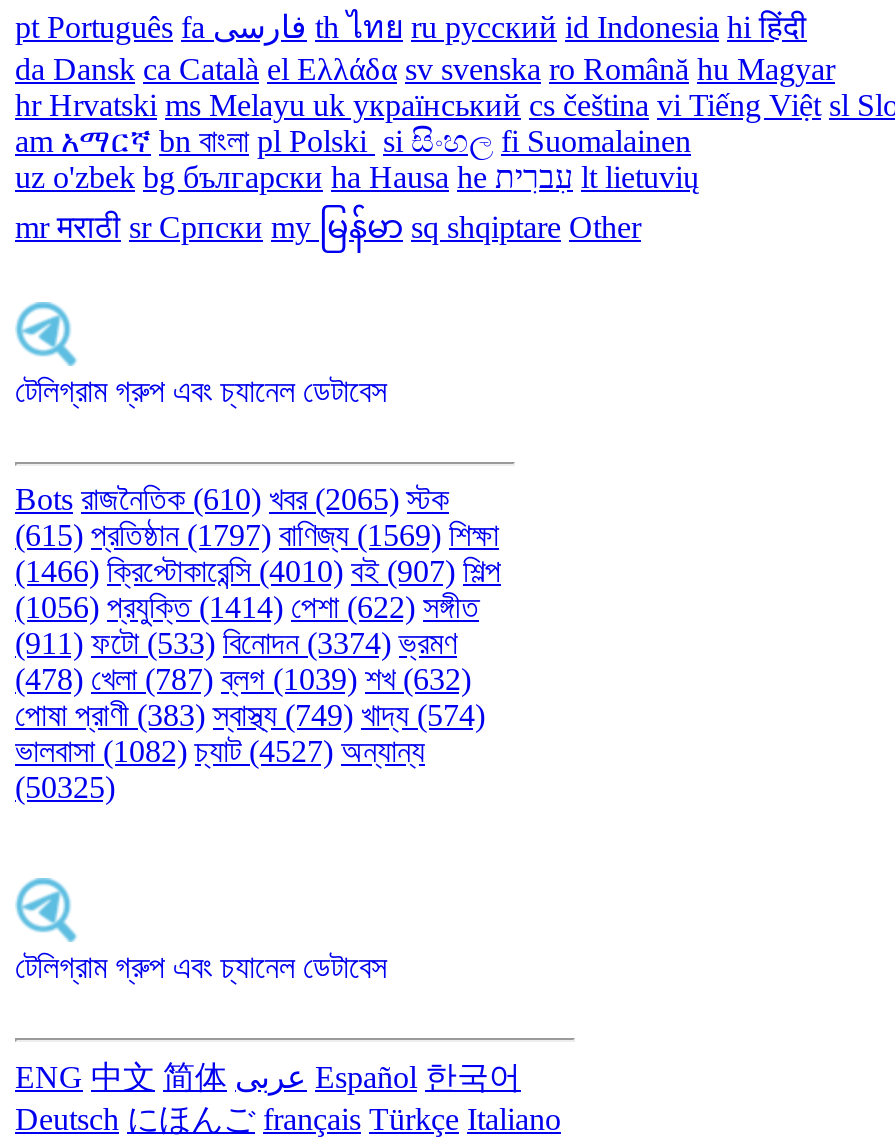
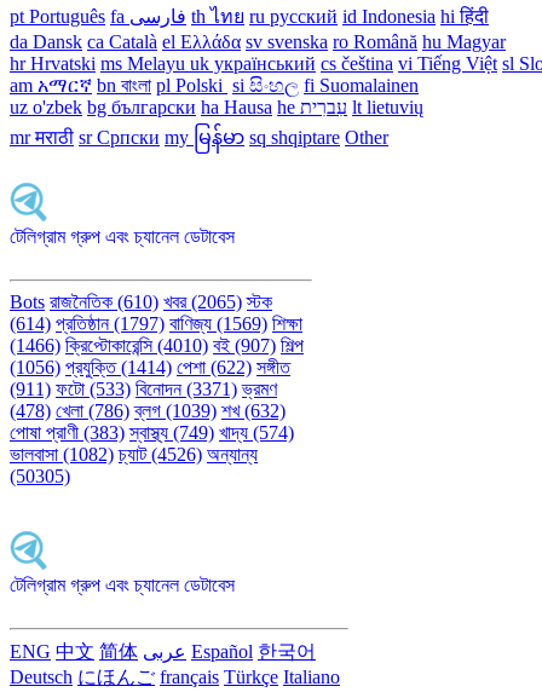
[15,518,499,552] (615) প্রতিষ্ঠান (1797) বাণিজ্য (1569) শিক্ষা -> [10,313,302,334] (614) প্রতিষ্ঠান (1797) বাণিজ্য (1569) শিক্ষা
[15,626,457,660] (911) ফটো (533) বিনোদন (3374) ভ্রমণ -> [10,379,277,399] (911) ফটো (533) বিনোদন (3371) ভ্রমণ
[15,662,471,696] (478) খেলা (787) ব্লগ (1039) শখ (632) -> [10,400,286,421] (478) খেলা (786) ব্লগ (1039) শখ (632)
[15,734,425,768] ভালবাসা (1082) চ্যাট (4527) অন্যান্য -> [10,444,258,465] ভালবাসা (1082) চ্যাট (4526) অন্যান্য
[15,770,115,804] (50325) -> [10,466,70,486] (50305)

